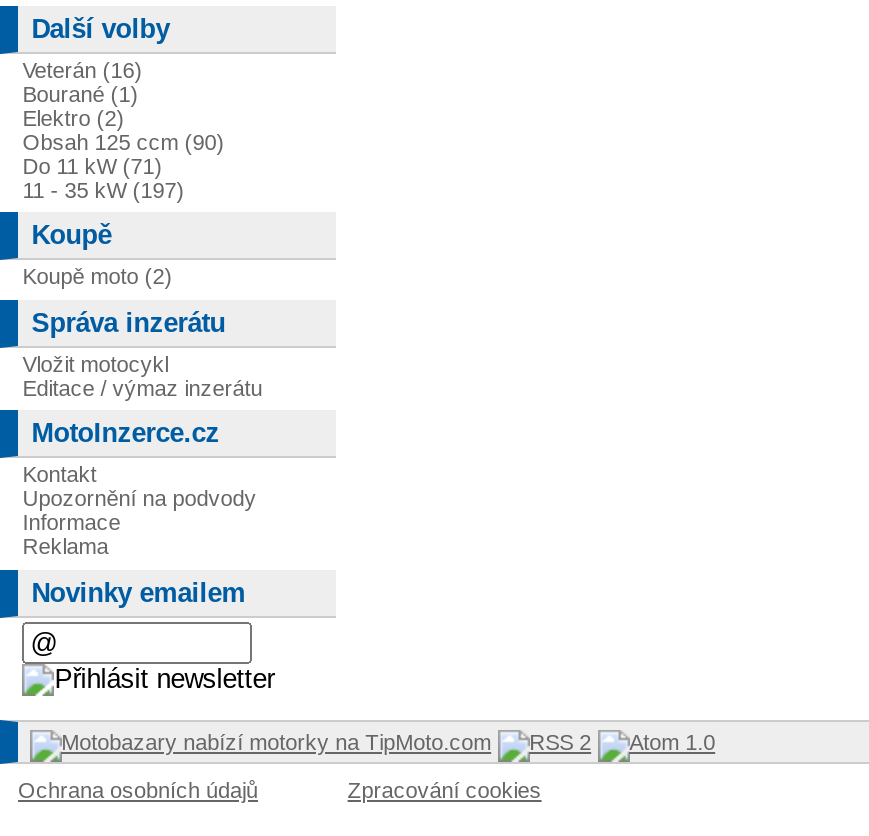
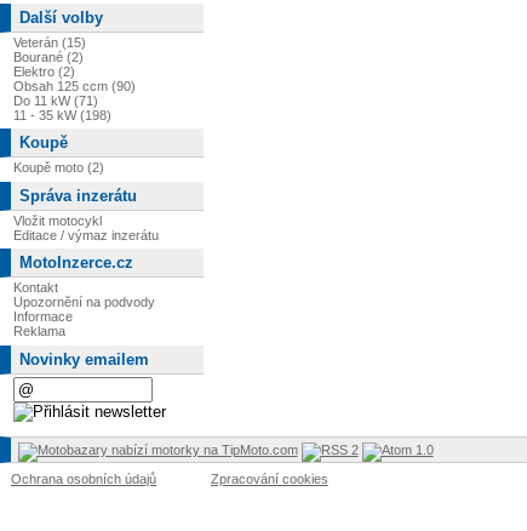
[22,57,142,81] Veterán (16) -> [14,35,86,49] Veterán (15)
[22,81,138,105] Bourané (1) -> [14,49,84,64] Bourané (2)
[22,177,184,201] 11 - 35 kW (197) -> [14,107,112,122] 11 - 35 kW (198)

